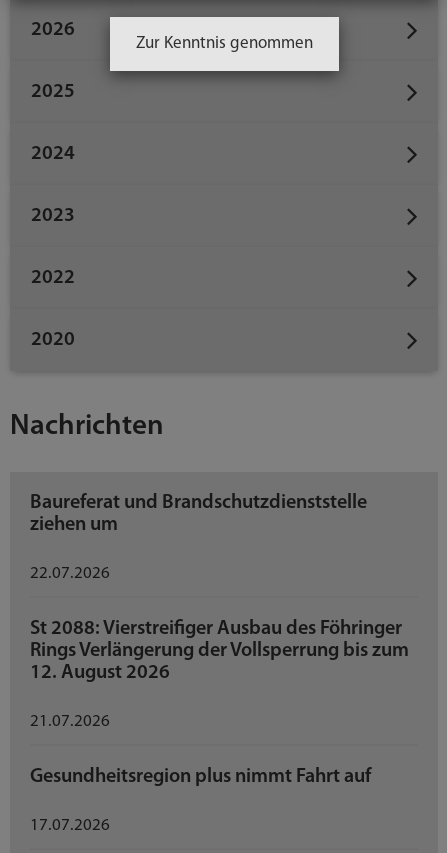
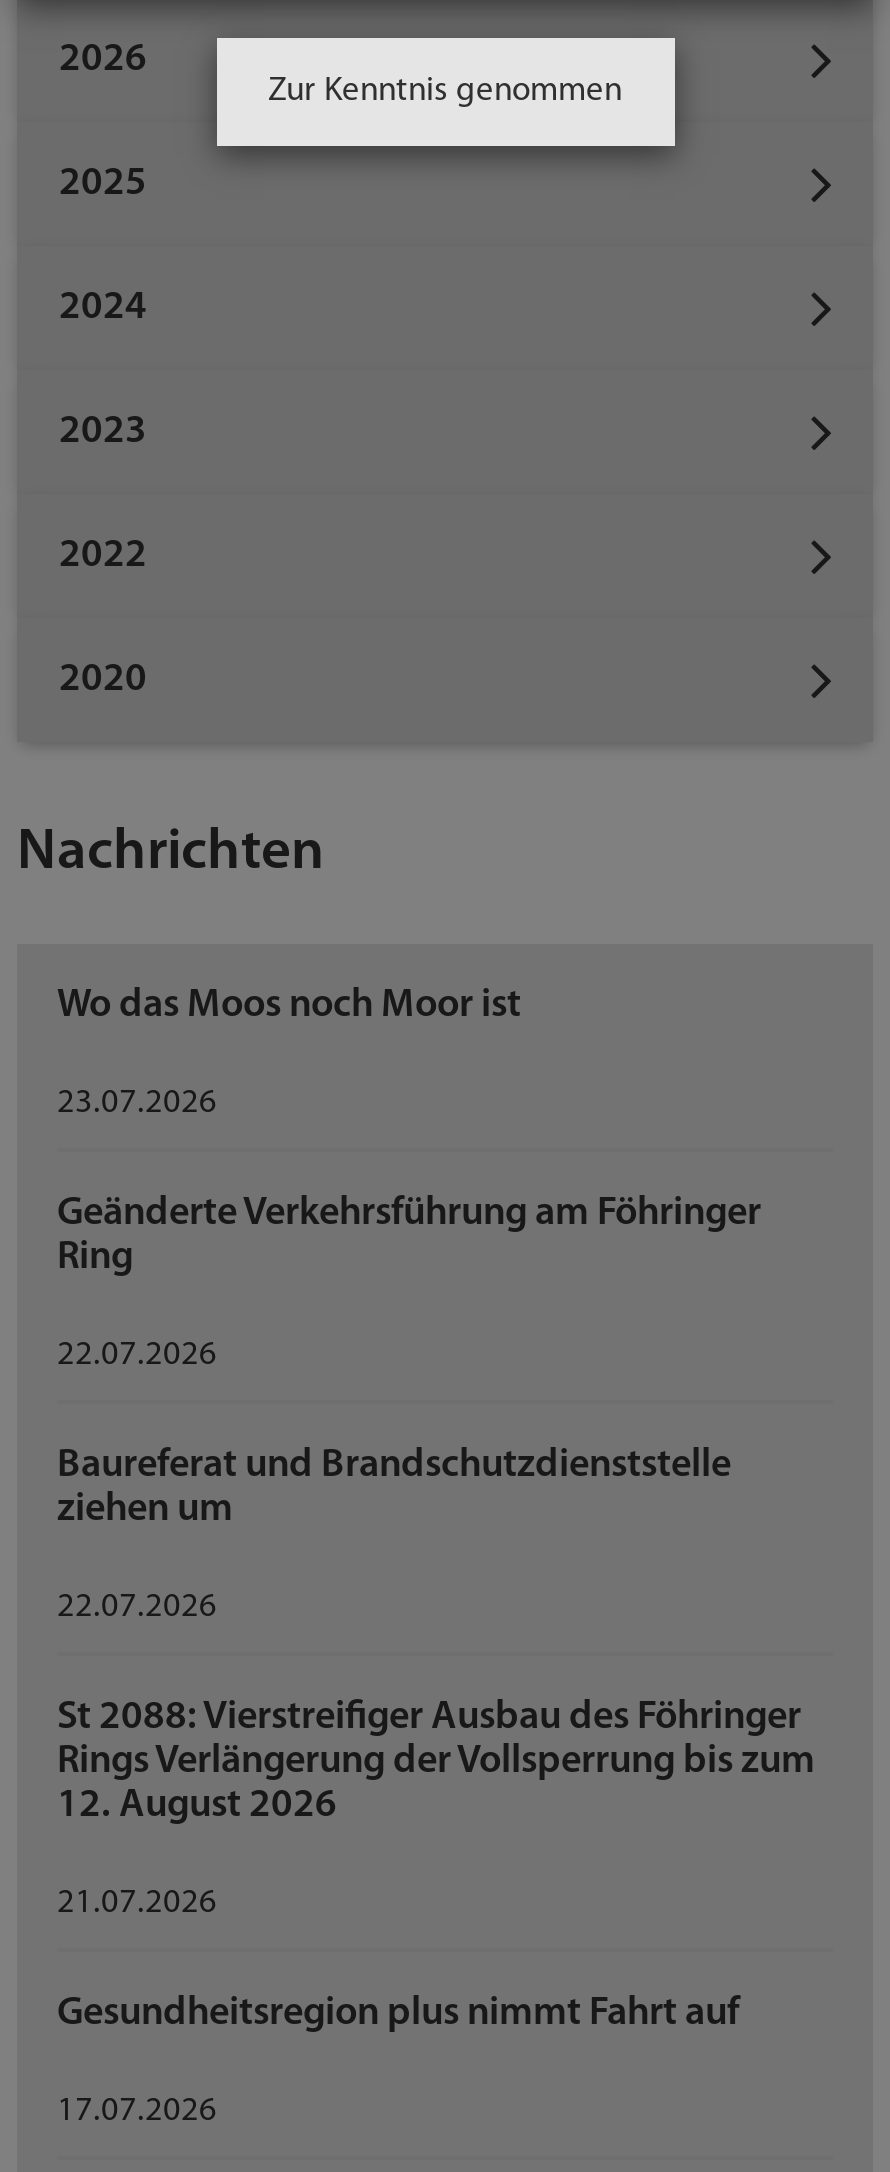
none -> [57,986,761,1372] Wo das Moos noch Moor ist | 23.07.2026 | Geänderte Verkehrsführung am Föhringer | Ring | 22.07.2026

